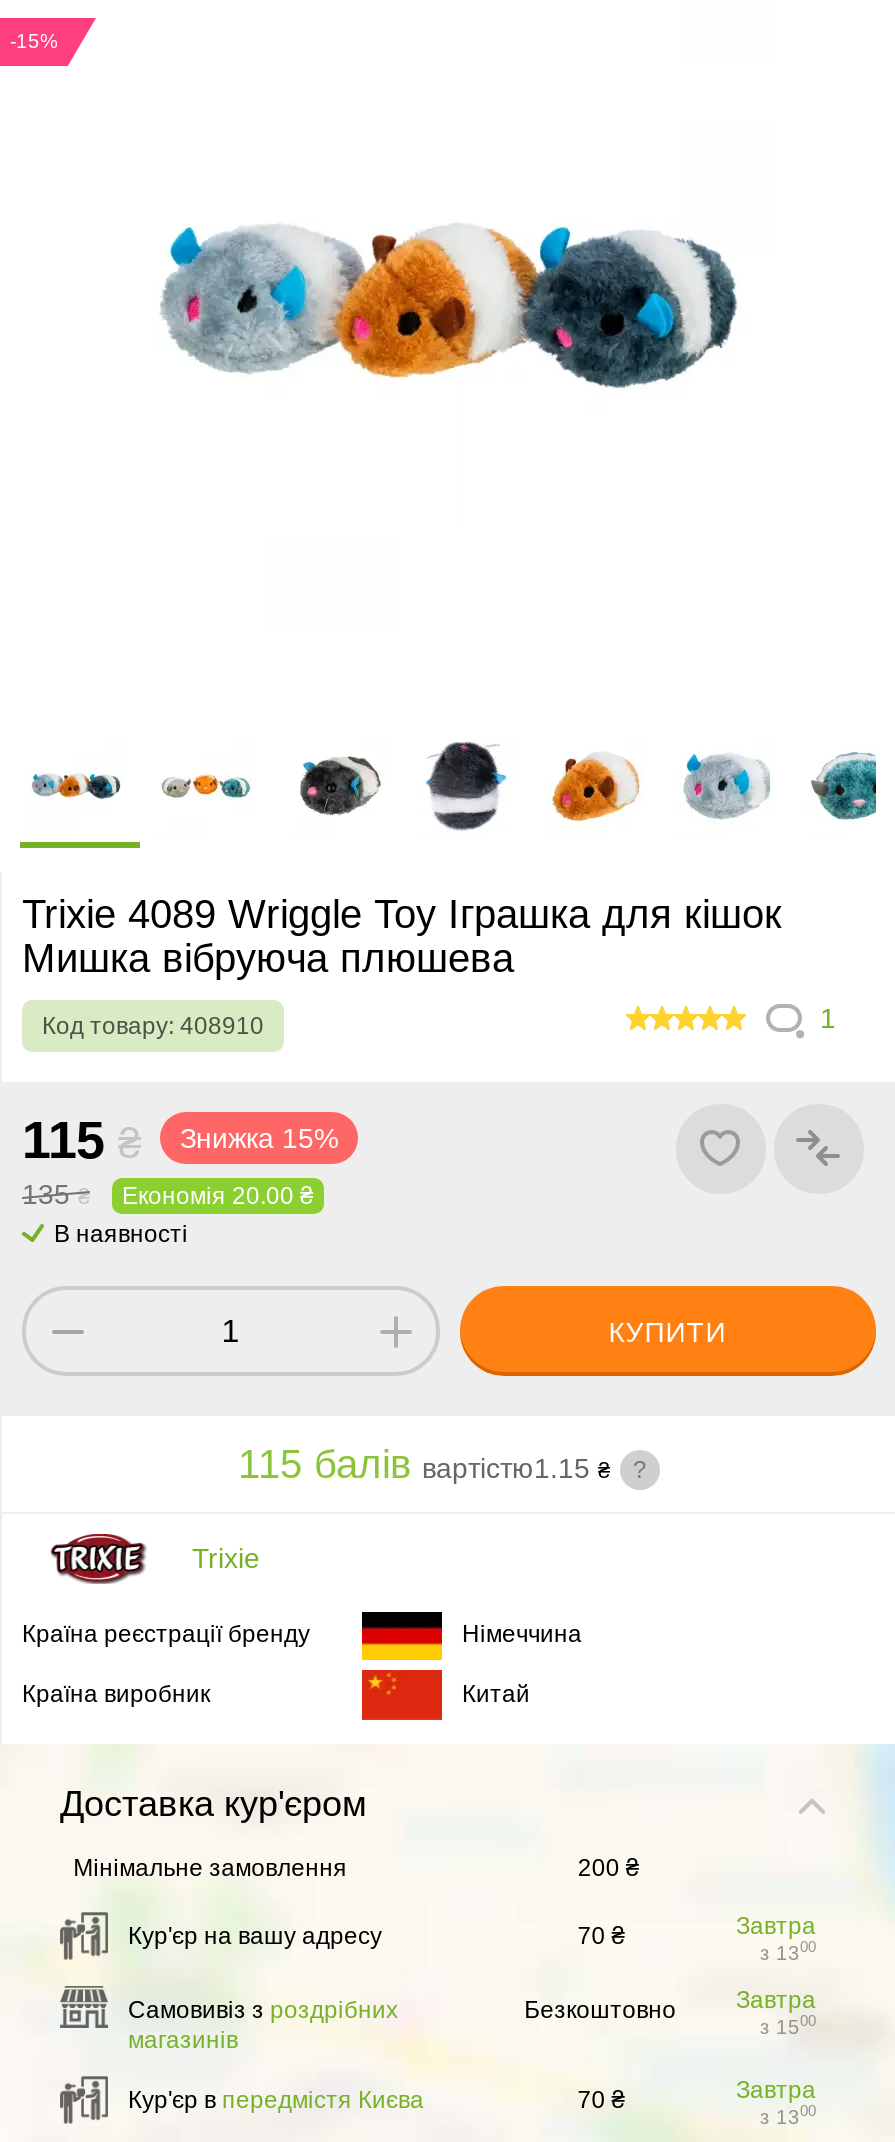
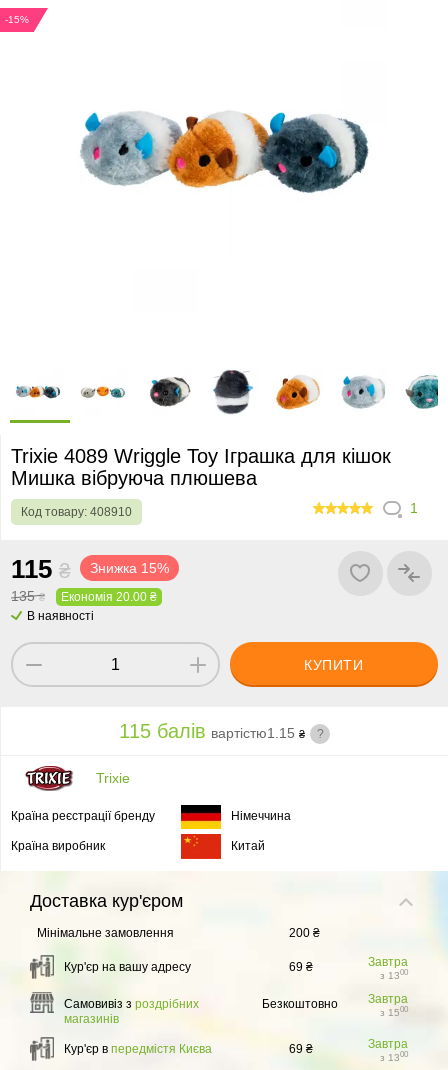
[578,1922,626,1950] 70 ₴ -> [289,960,313,974] 69 ₴
[578,2086,626,2114] 70 ₴ -> [289,1042,313,1056] 69 ₴

